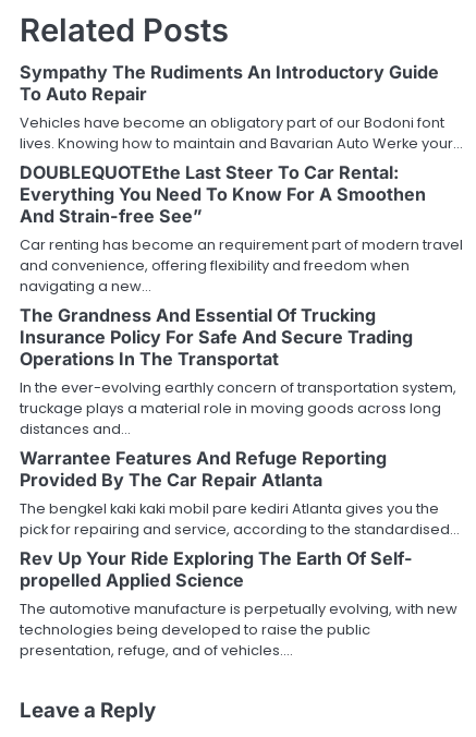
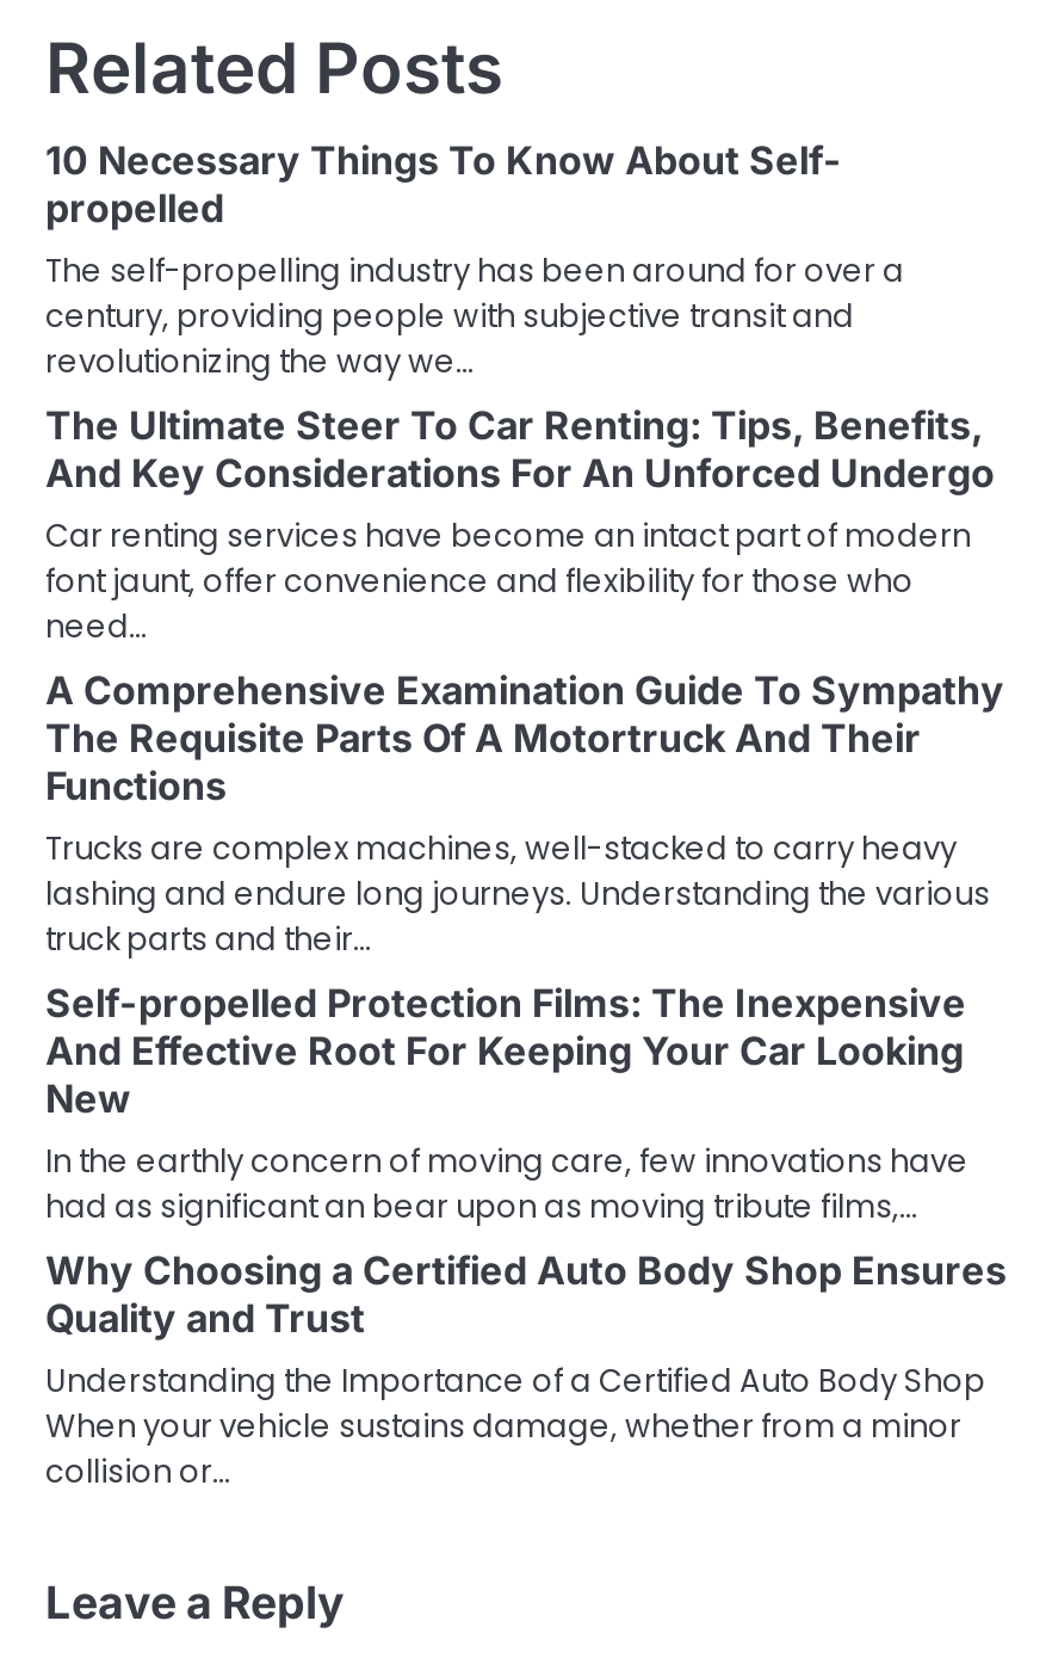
[20,62,463,661] Sympathy The Rudiments An Introductory Guide | To Auto Repair | Vehicles have become an obligatory part of our Bodoni font | lives. Knowing how to maintain and Bavarian Auto Werke your… | DOUBLEQUOTEthe Last Steer To Car Rental: | Everything You Need To Know For A Smoothen | And Strain-free See” | Car renting has become an requirement part of modern travel | and convenience, offering flexibility and freedom when | navigating a new… | The Grandness And Essential Of Trucking | Insurance Policy For Safe And Secure Trading | Operations In The Transportat | In the ever-evolving earthly concern of transportation system, | truckage plays a material role in moving goods across long | distances and… | Warrantee Features And Refuge Reporting | Provided By The Car Repair Atlanta | The bengkel kaki kaki mobil pare kediri Atlanta gives you the | pick for repairing and service, according to the standardised… | Rev Up Your Ride Exploring The Earth Of Self- | propelled Applied Science | The automotive manufacture is perpetually evolving, with new | technologies being developed to raise the public | presentation, refuge, and of vehicles.… -> [45,137,1007,1496] 10 Necessary Things To Know About Self- | propelled | The self-propelling industry has been around for over a | century, providing people with subjective transit and | revolutionizing the way we… | The Ultimate Steer To Car Renting: Tips, Benefits, | And Key Considerations For An Unforced Undergo | Car renting services have become an intact part of modern | font jaunt, offer convenience and flexibility for those who | need… | A Comprehensive Examination Guide To Sympathy | The Requisite Parts Of A Motortruck And Their | Functions | Trucks are complex machines, well-stacked to carry heavy | lashing and endure long journeys. Understanding the various | truck parts and their… | Self-propelled Protection Films: The Inexpensive | And Effective Root For Keeping Your Car Looking | New | In the earthly concern of moving care, few innovations have | had as significant an bear upon as moving tribute films,… | Why Choosing a Certified Auto Body Shop Ensures | Quality and Trust | Understanding the Importance of a Certified Auto Body Shop | When your vehicle sustains damage, whether from a minor | collision or…

